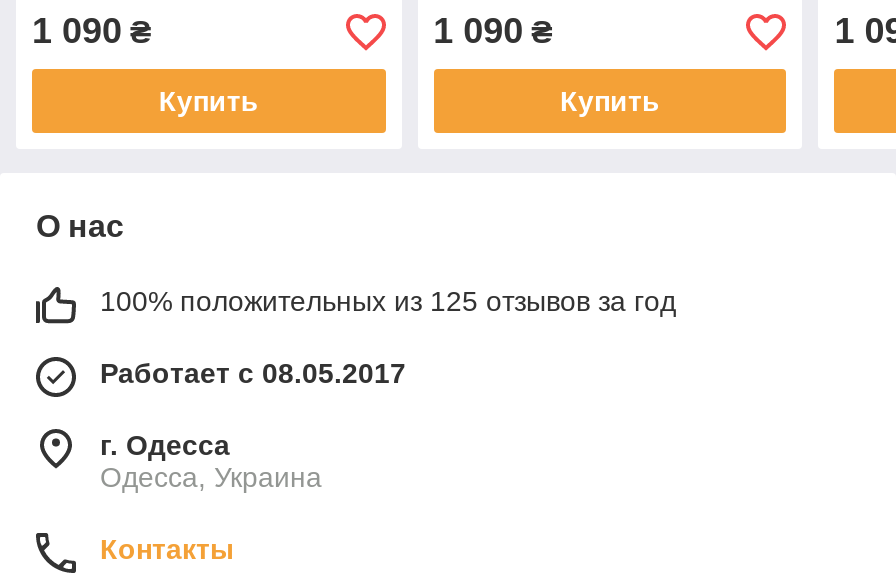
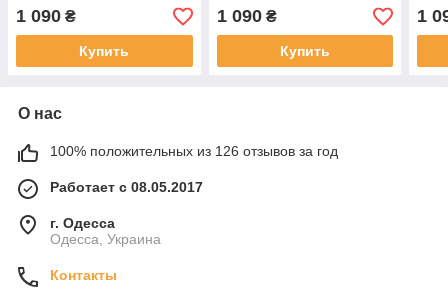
[100,286,676,318] 100% положительных из 125 отзывов за год -> [50,143,338,159] 100% положительных из 126 отзывов за год

